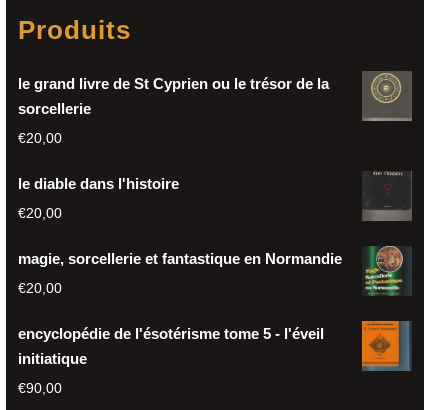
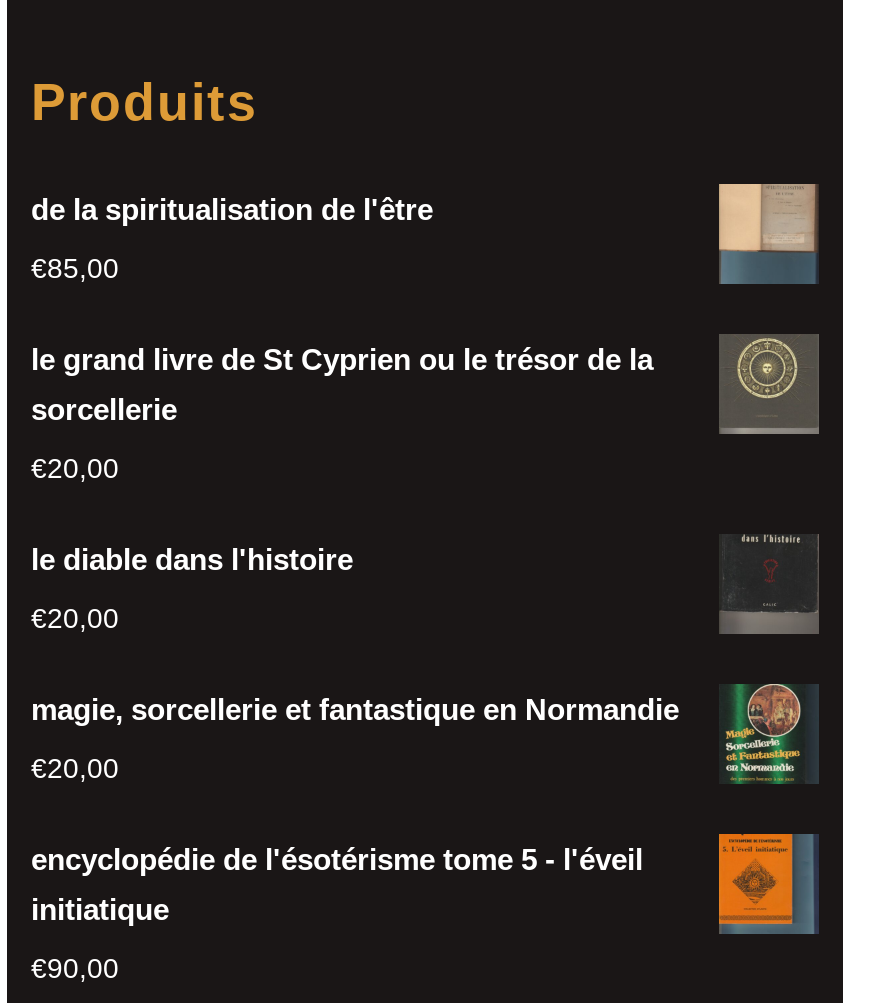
none -> [31,192,433,284] de la spiritualisation de l'être | €85,00
none -> [719,184,817,284] [image]

